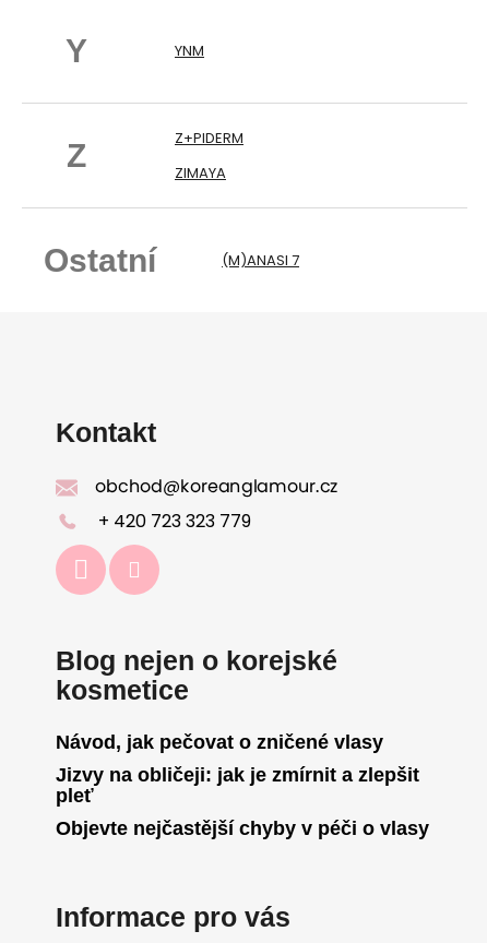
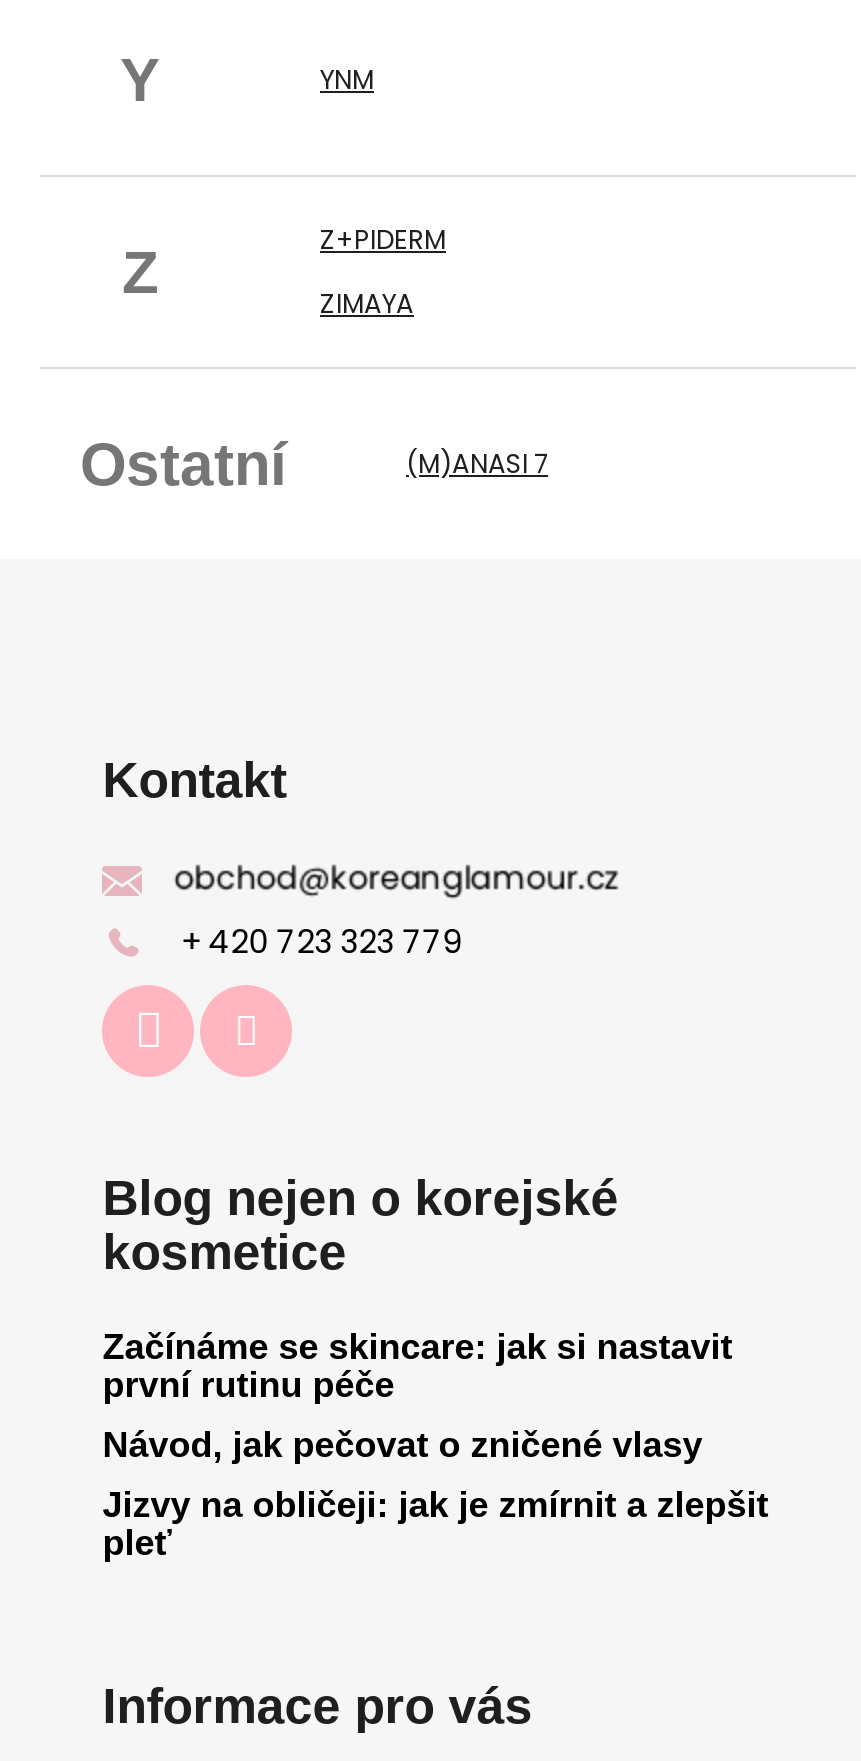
none -> [102,1327,732,1405] Začínáme se skincare: jak si nastavit | první rutinu péče
moved [56,731,420,786] -> [102,1425,768,1525]: Návod, jak pečovat o zničené vlasy | Jizvy na obličeji: jak je zmírnit a zlepšit
[56,818,429,840] Objevte nejčastější chyby v péči o vlasy -> none

